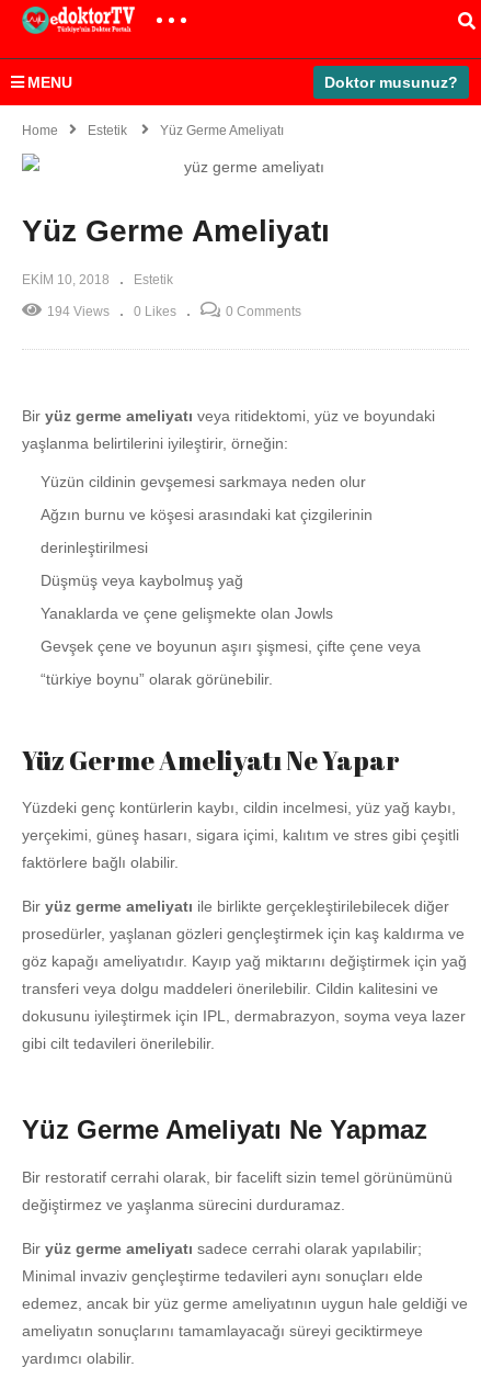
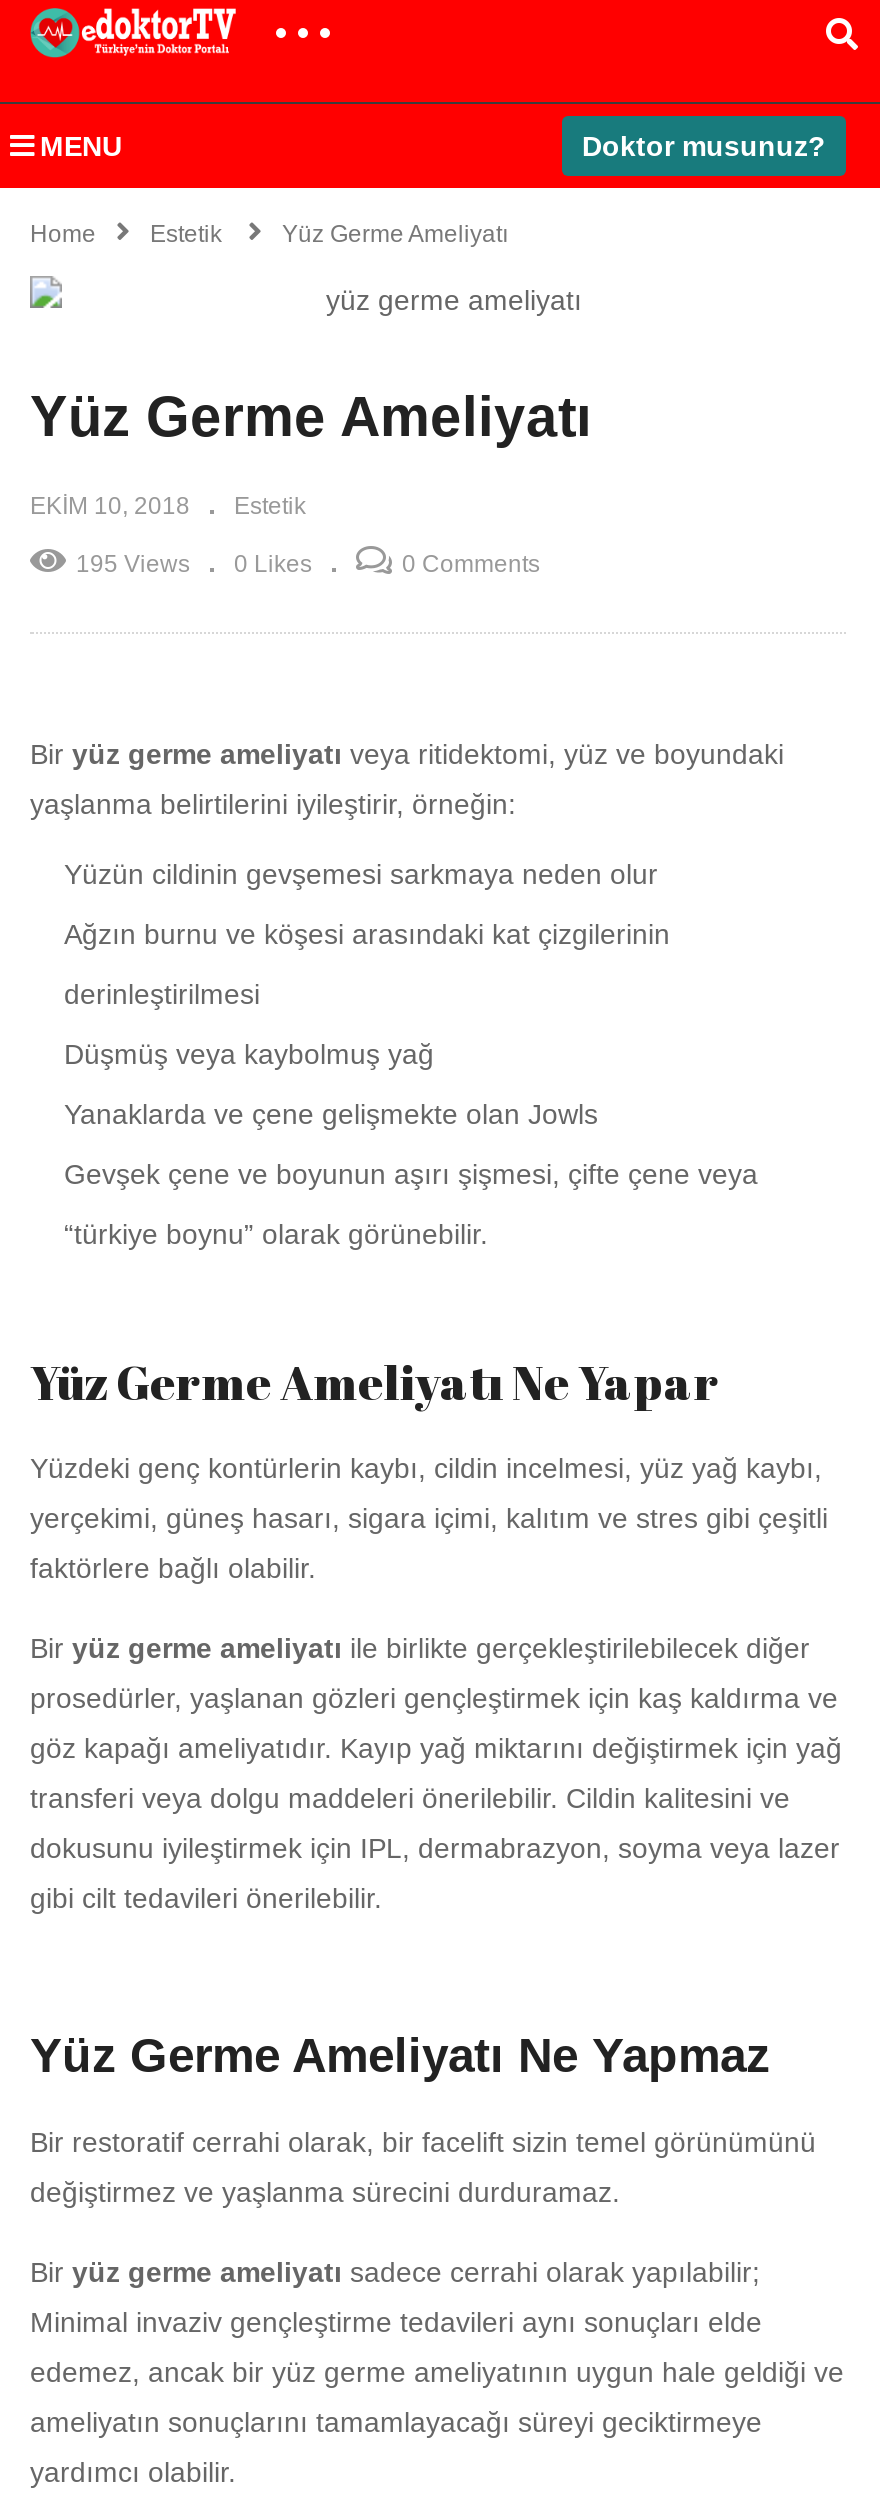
[47,304,176,319] 194 Views 0 Likes -> [76,550,312,578] 195 Views 0 Likes

